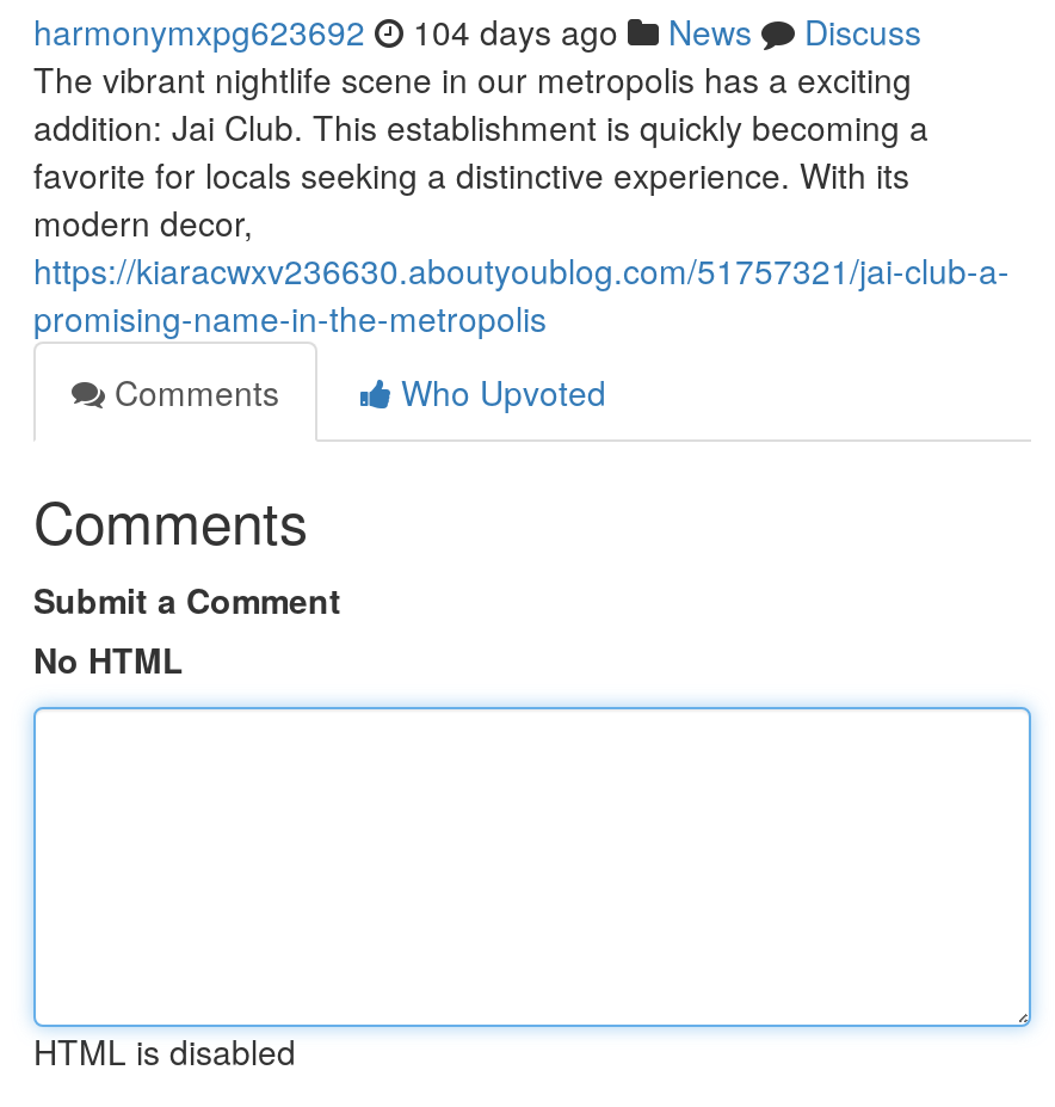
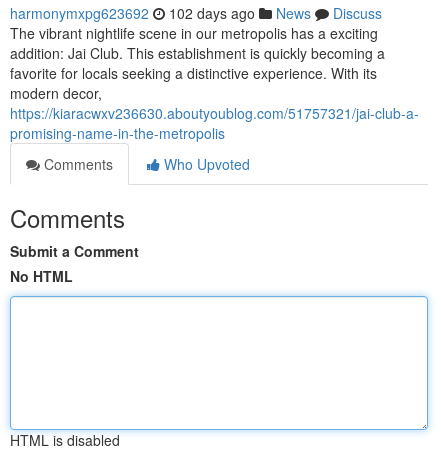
[33,7,921,55] harmonymxpg623692 104 days ago News Discuss -> [10,3,382,23] harmonymxpg623692 102 days ago News Discuss

